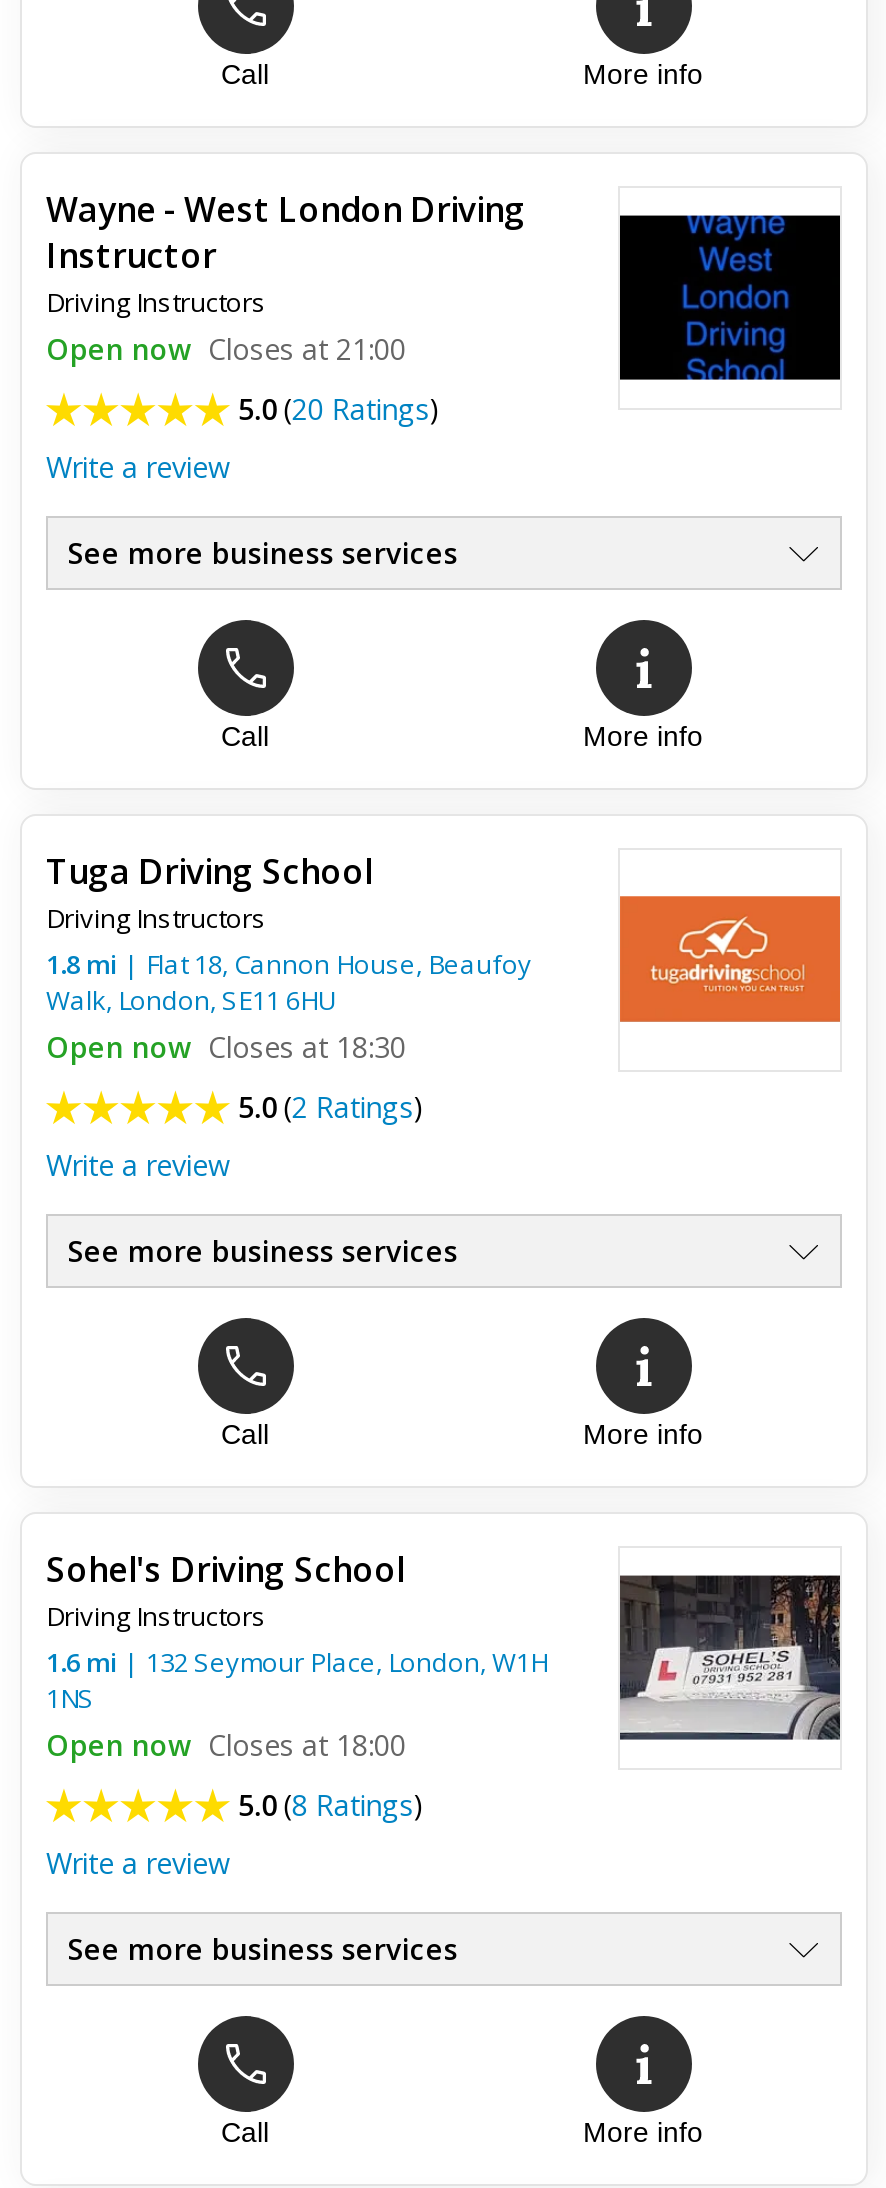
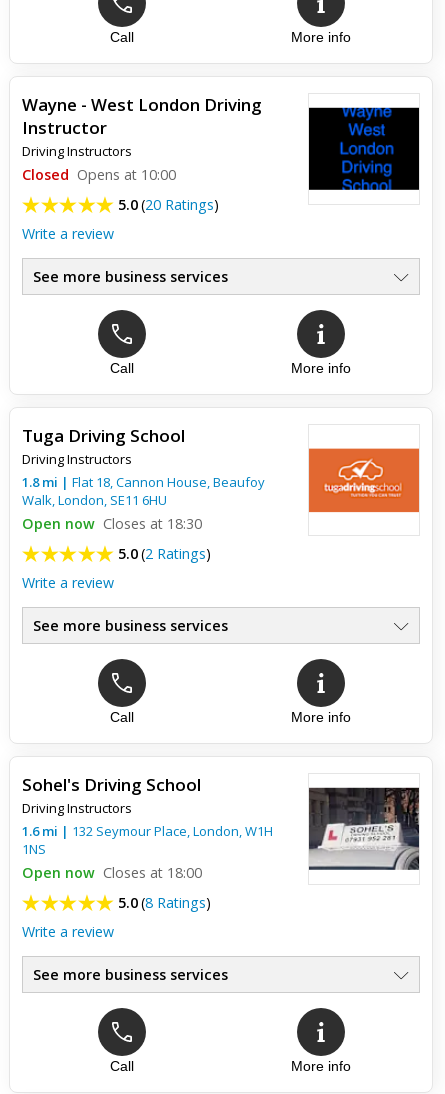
[46,330,406,368] Open now Closes at 21:00 -> [22,165,176,184] Closed Opens at 10:00

